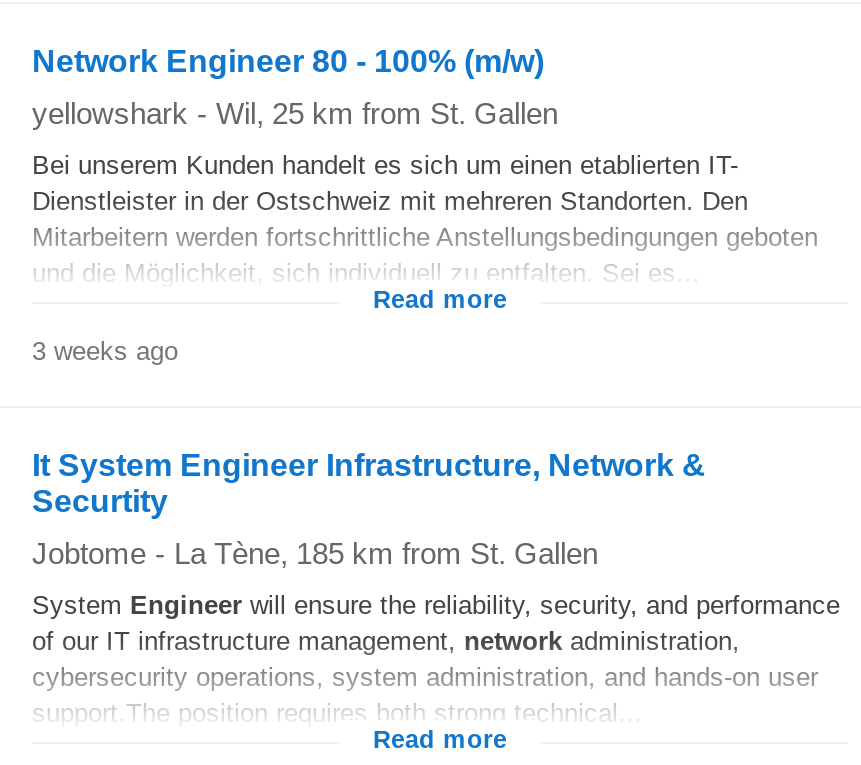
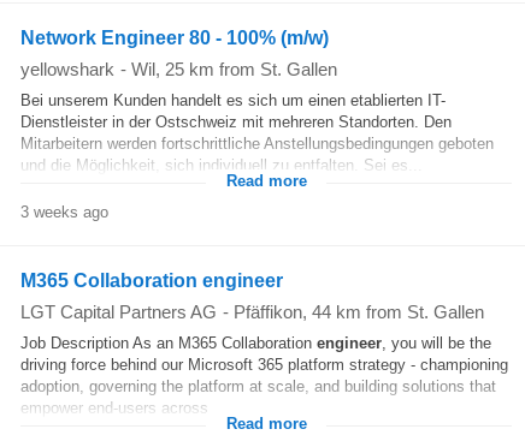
[32,448,706,518] It System Engineer Infrastructure, Network & | Securtity -> [20,270,283,291] M365 Collaboration engineer
[32,536,598,570] Jobtome - La Tène, 185 km from St. Gallen -> [20,302,484,322] LGT Capital Partners AG - Pfäffikon, 44 km from St. Gallen
[32,590,840,728] System Engineer will ensure the reliability, security, and performance | of our IT infrastructure management, network administration, | cybersecurity operations, system administration, and hands-on user | support.The position requires both strong technical... -> [20,334,508,417] Job Description As an M365 Collaboration engineer, you will be the | driving force behind our Microsoft 365 platform strategy - championing | adoption, governing the platform at scale, and building solutions that | empower end-users across...

